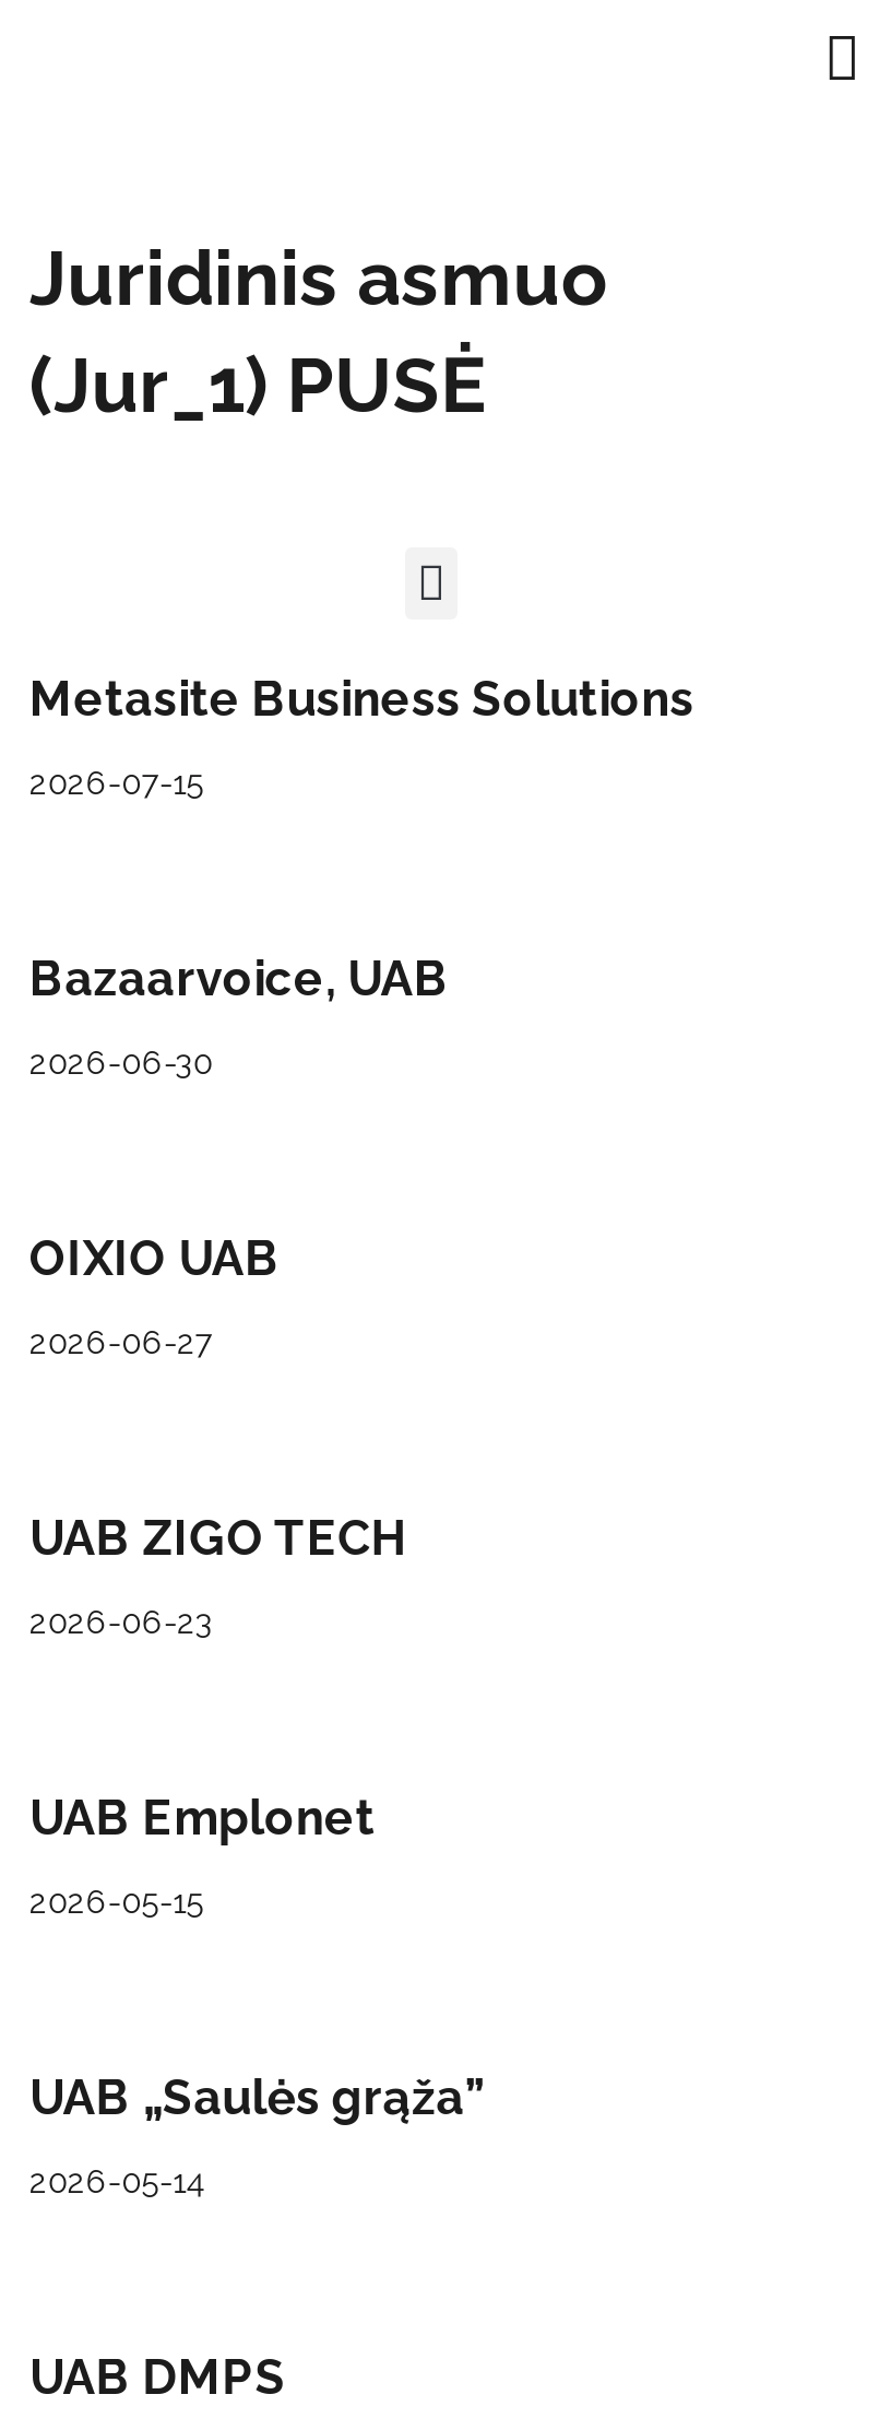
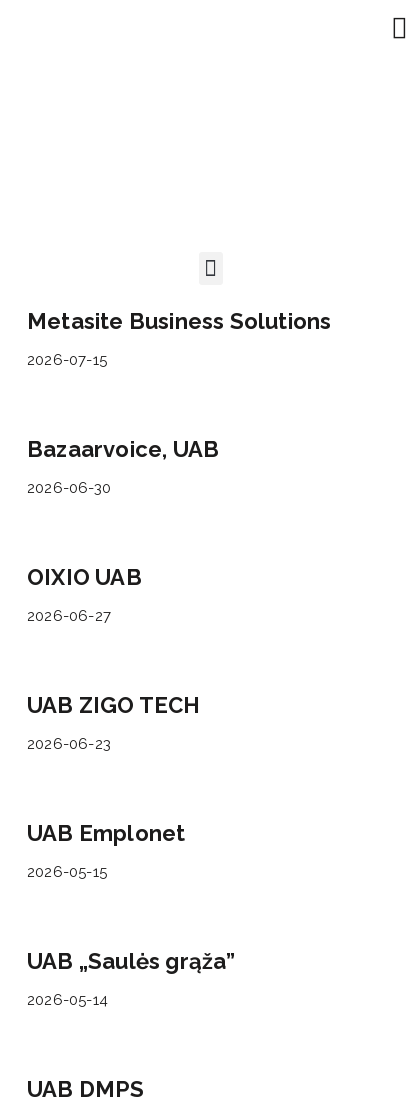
[29,233,607,429] Juridinis asmuo | (Jur_1) PUSĖ -> none

